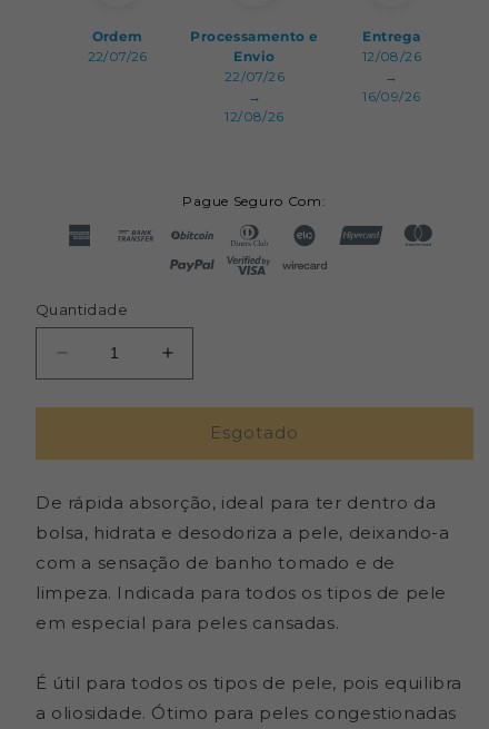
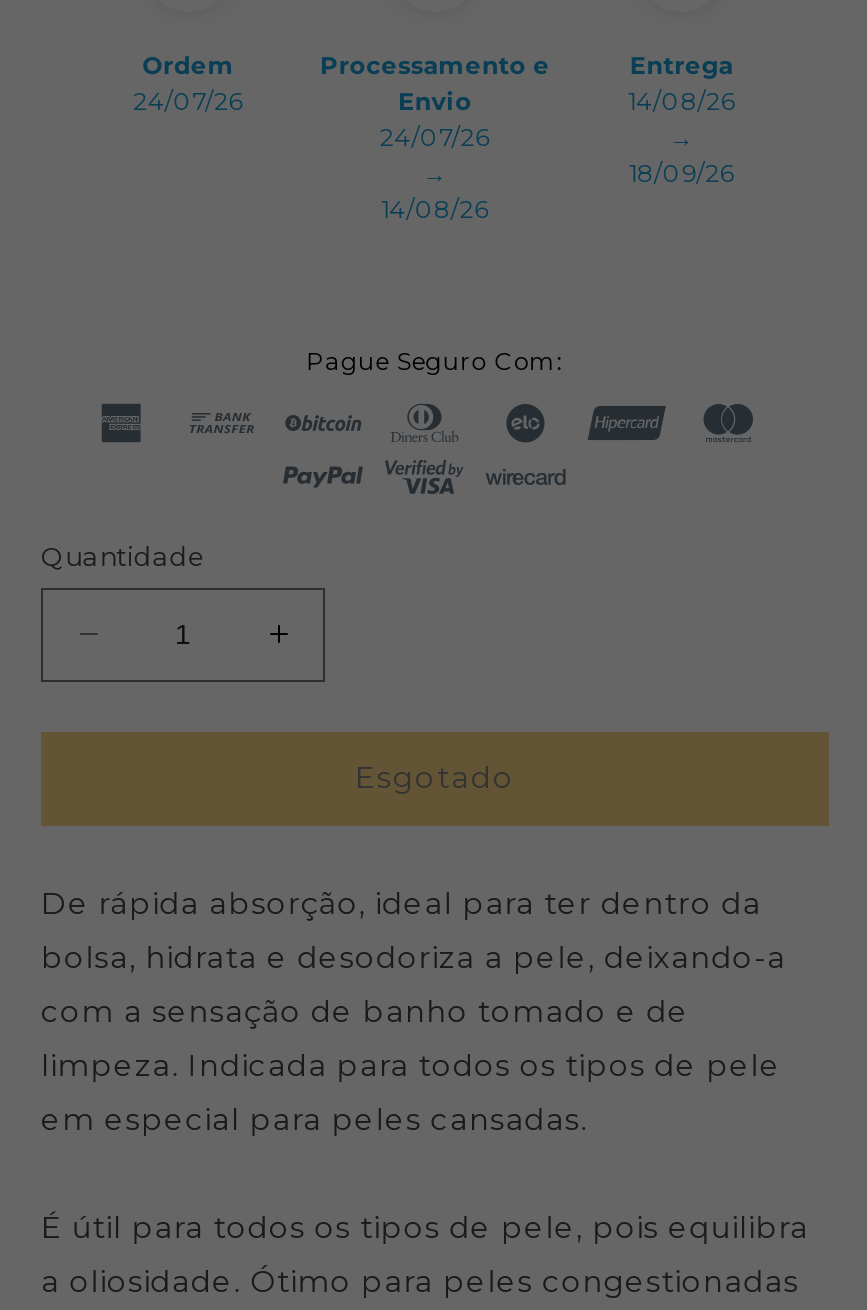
[87,47,148,64] 22/07/26 -> [133,85,244,115] 24/07/26
[362,47,421,64] 12/08/26 -> [627,85,736,115] 14/08/26
[224,67,285,84] 22/07/26 -> [380,121,490,151] 24/07/26
[363,87,421,104] 16/09/26 -> [628,157,735,187] 18/09/26
[225,108,284,124] 12/08/26 -> [381,193,489,223] 14/08/26

